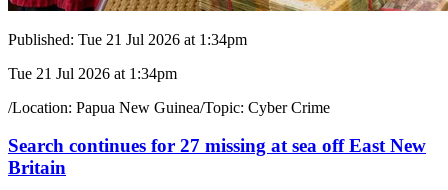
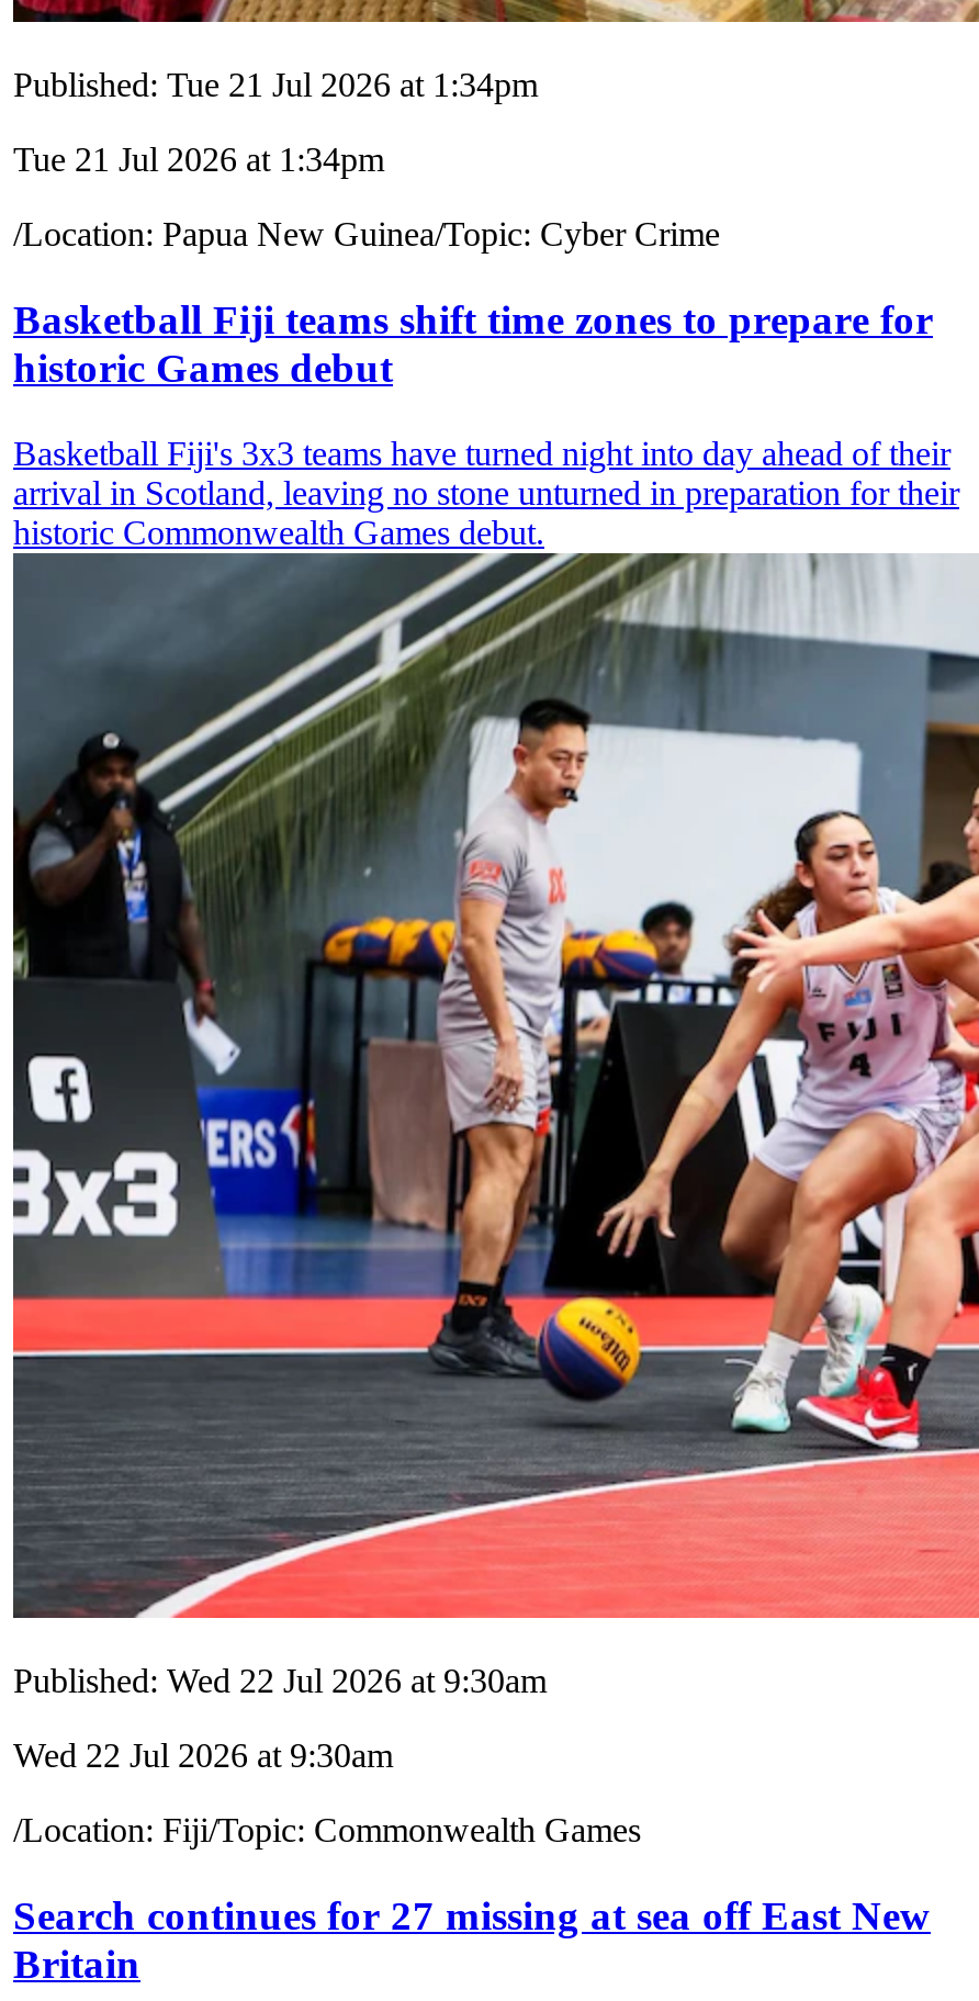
none -> [11,297,972,1620] [image] | Basketball Fiji teams shift time zones to prepare for | historic Games debut | Basketball Fiji's 3x3 teams have turned night into day ahead of their | arrival in Scotland, leaving no stone unturned in preparation for their | historic Commonwealth Games debut.
none -> [13,1662,641,1849] Published: Wed 22 Jul 2026 at 9:30am | Wed 22 Jul 2026 at 9:30am | /Location: Fiji/Topic: Commonwealth Games

